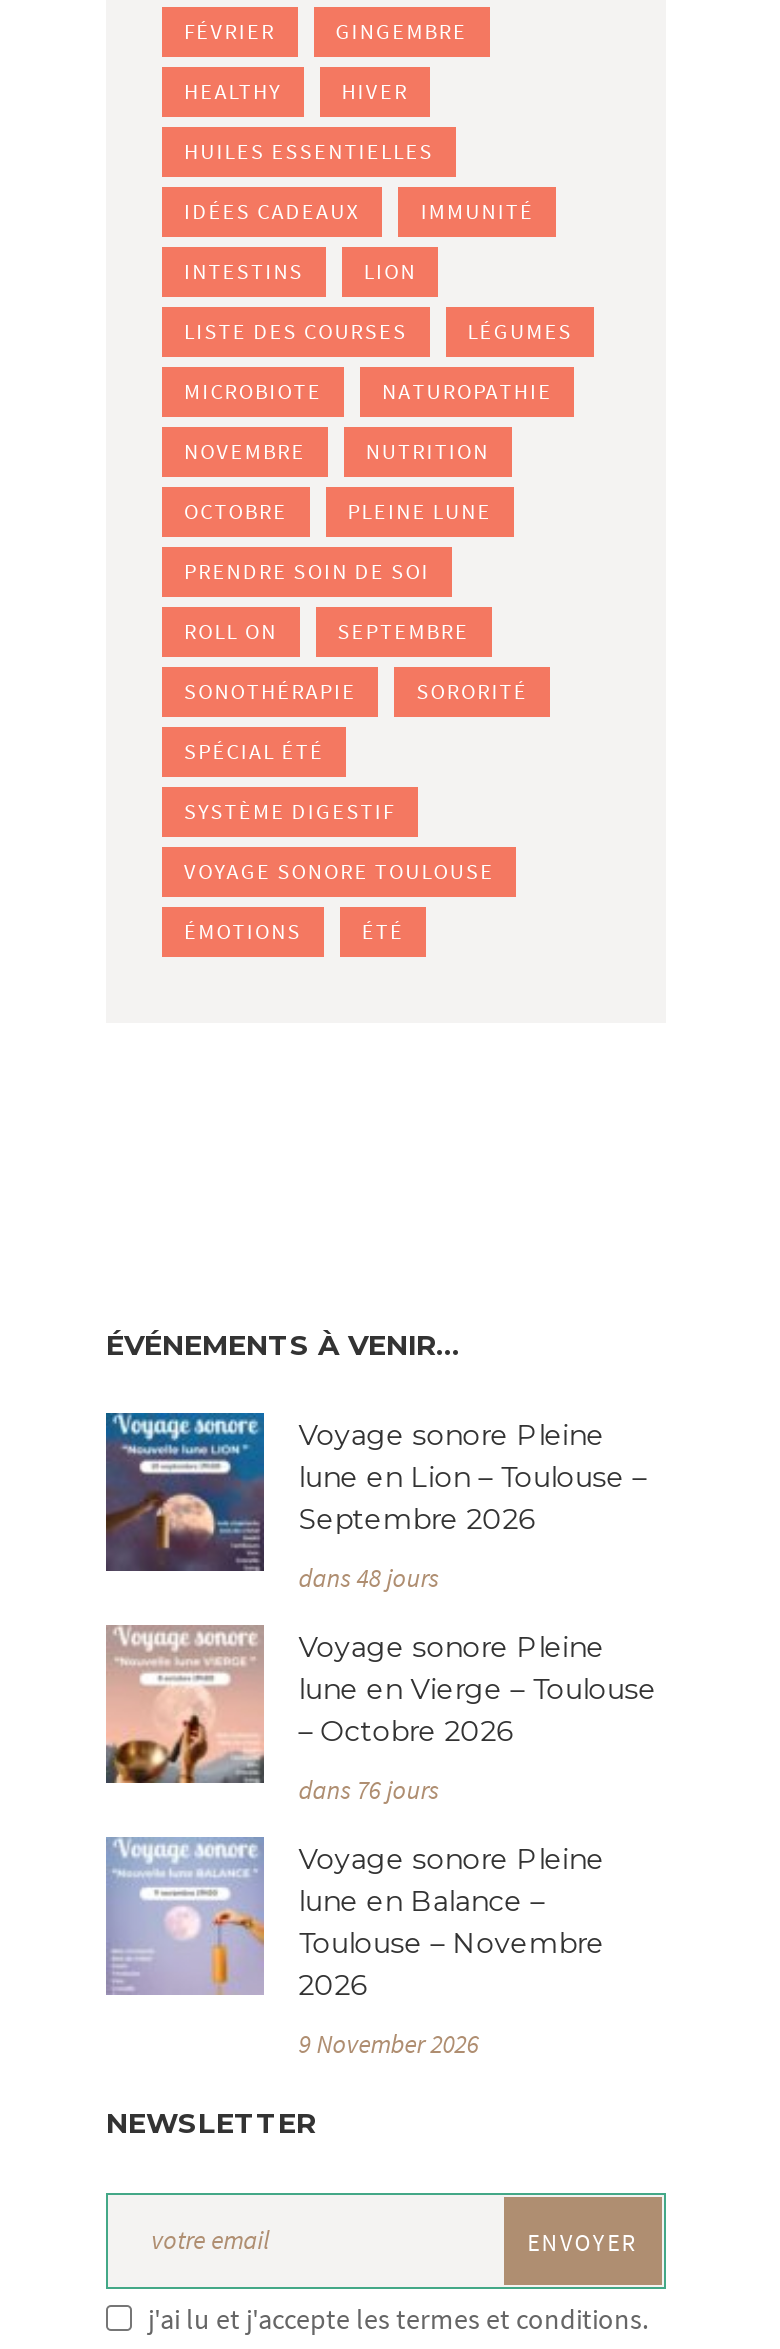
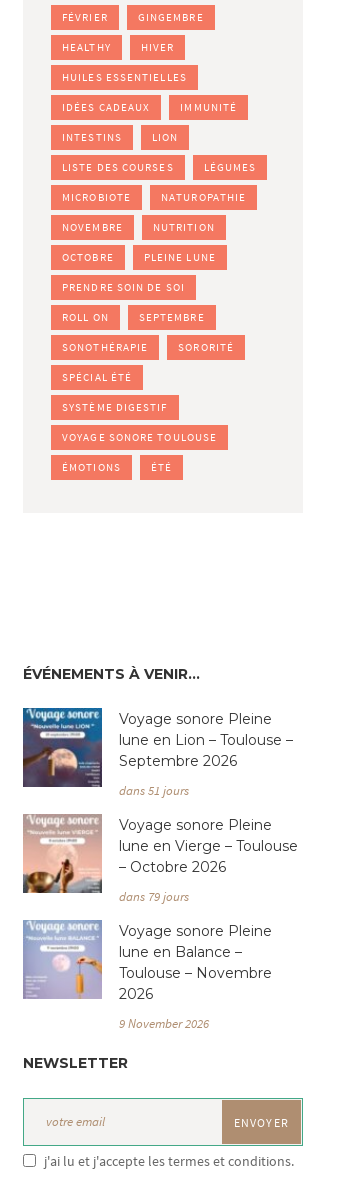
[298,1562,438,1596] dans 48 jours -> [119,782,189,799] dans 51 jours
[298,1774,438,1808] dans 76 jours -> [119,888,189,905] dans 79 jours

